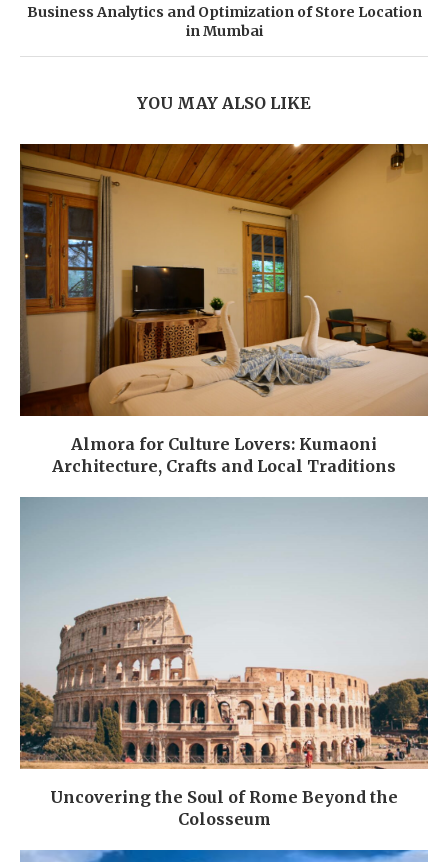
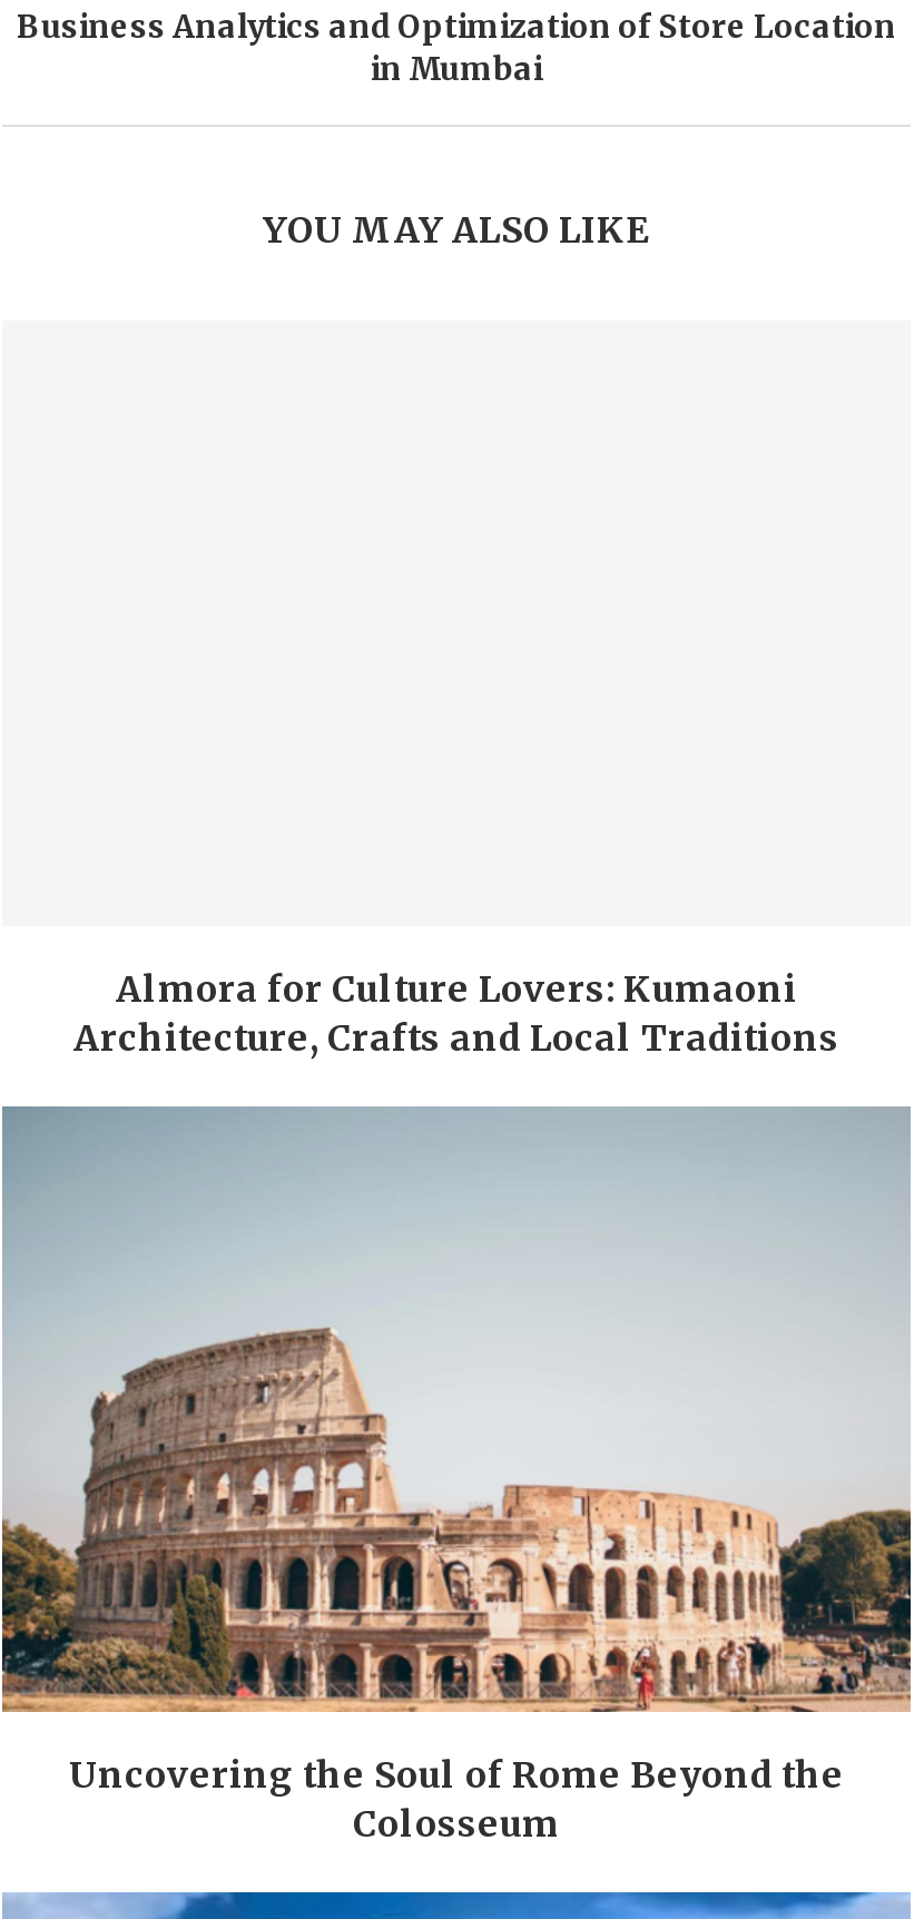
[19,143,429,417] [image] -> none

